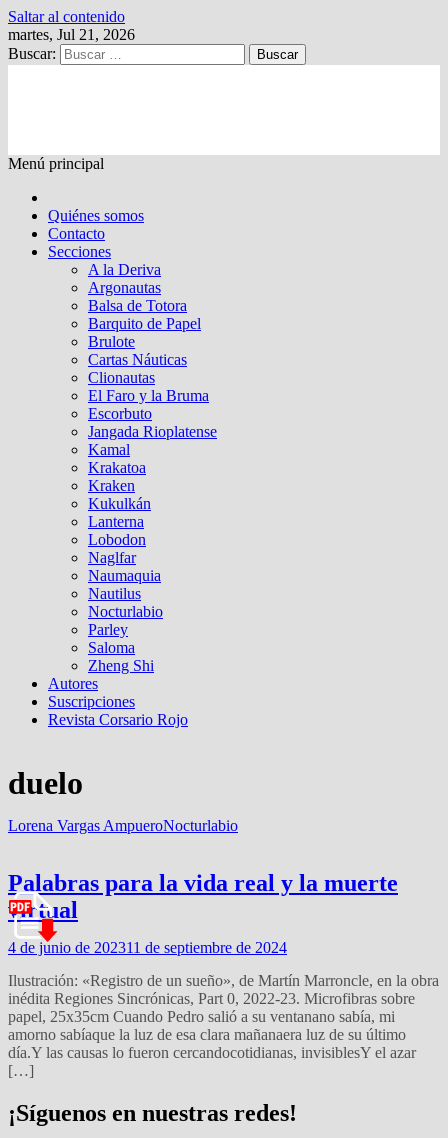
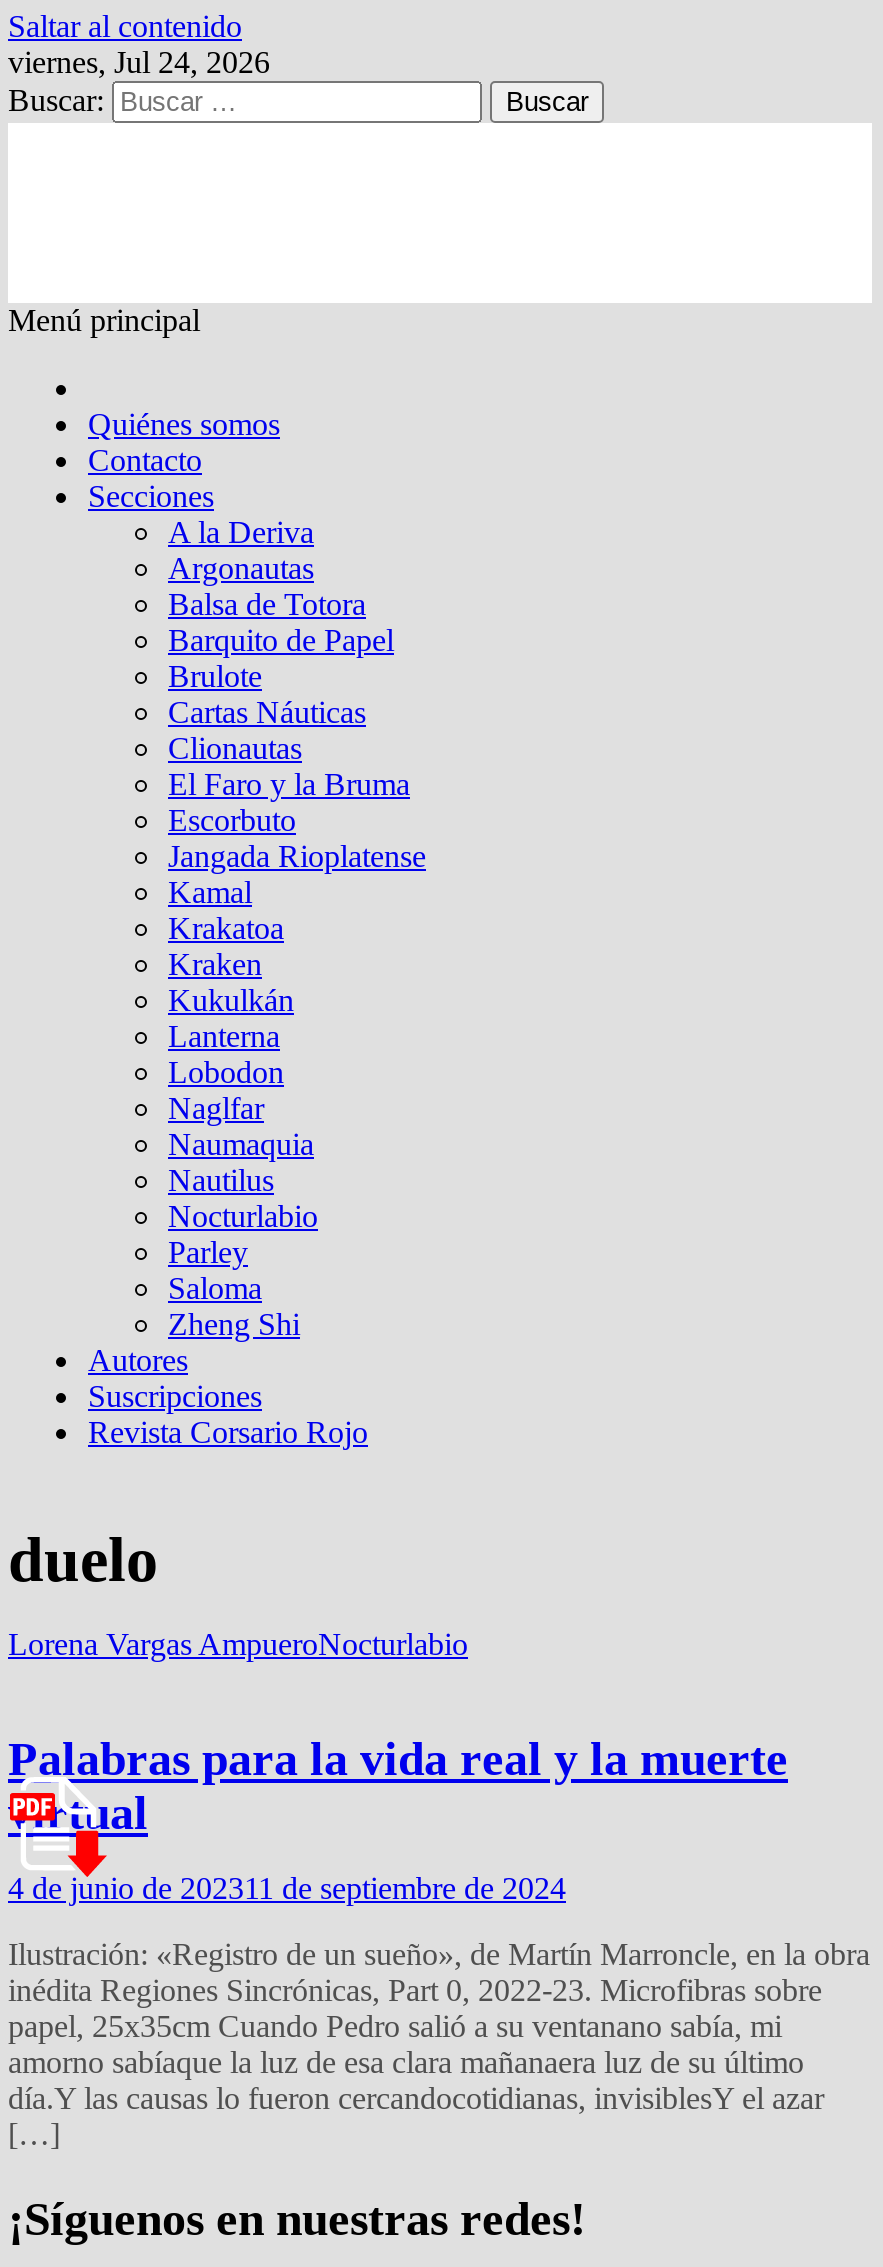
[8,26,135,43] martes, Jul 21, 2026 -> [8,45,270,79] viernes, Jul 24, 2026

